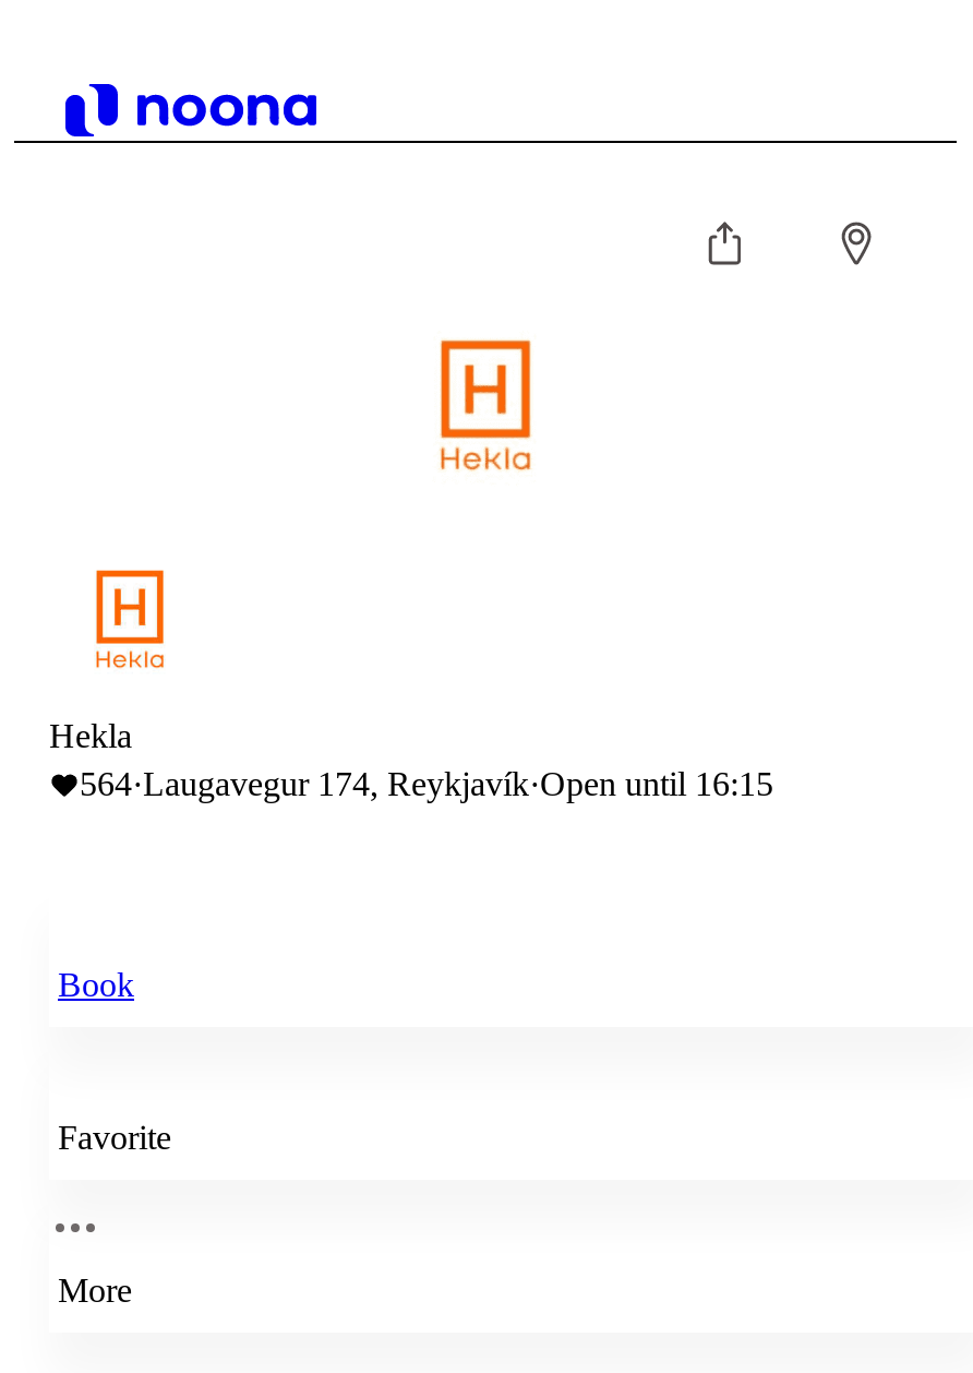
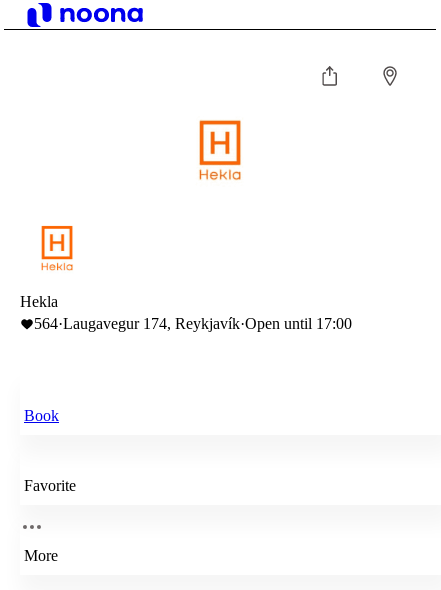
[80,765,773,802] 564·Laugavegur 174, Reykjavík·Open until 16:15 -> [34,315,352,332] 564·Laugavegur 174, Reykjavík·Open until 17:00

